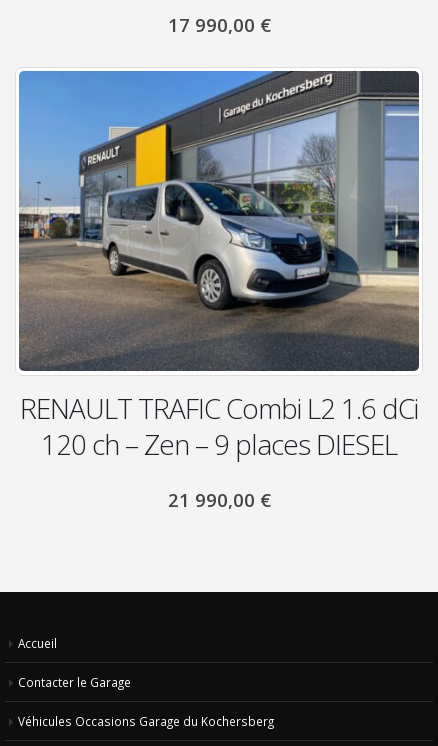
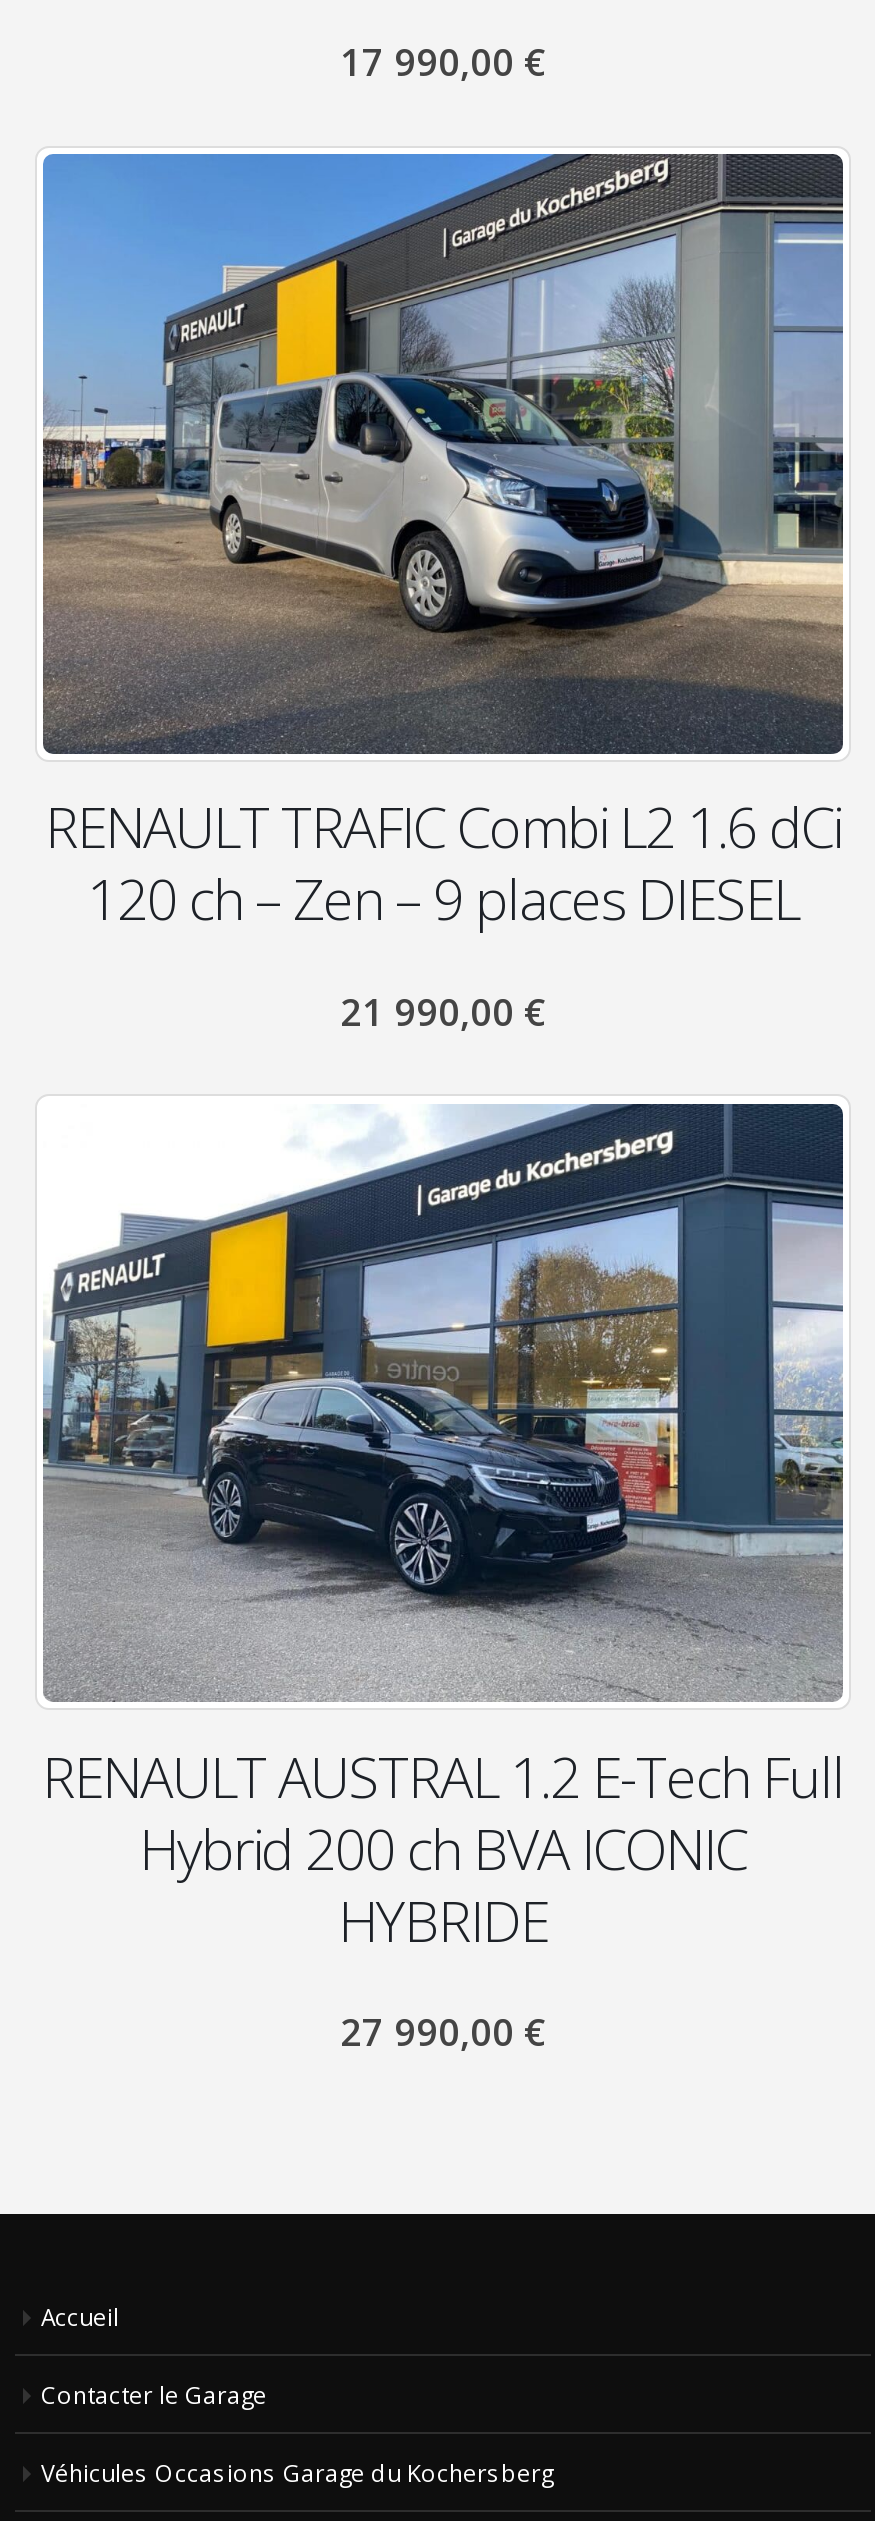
none -> [42,1102,845,2056] [image] | RENAULT AUSTRAL 1.2 E-Tech Full | Hybrid 200 ch BVA ICONIC | HYBRIDE | 27 990,00 €

